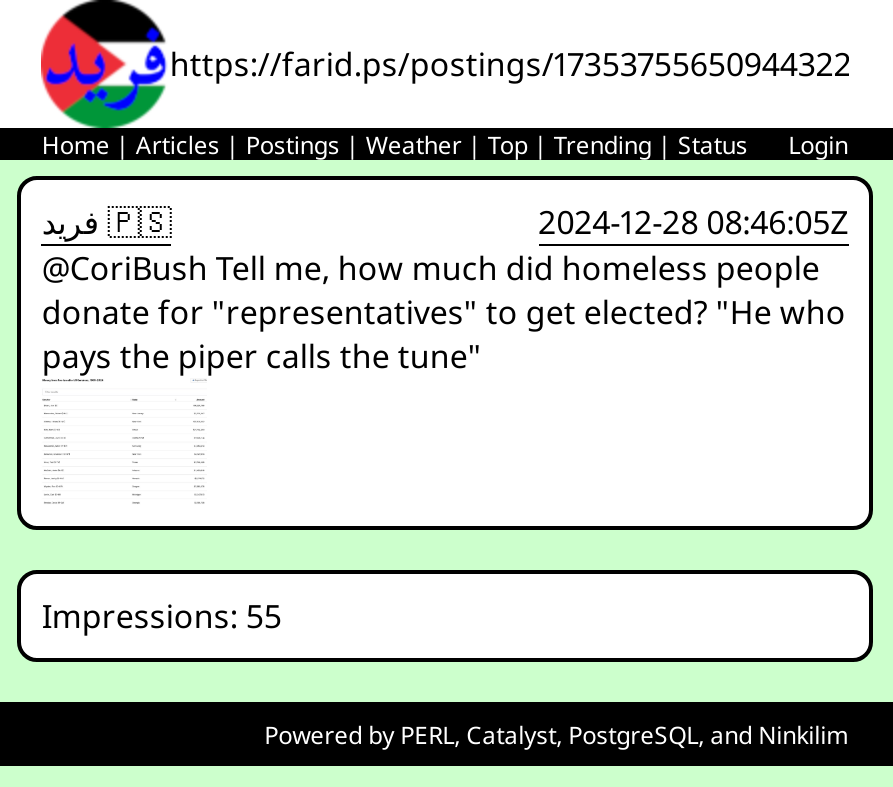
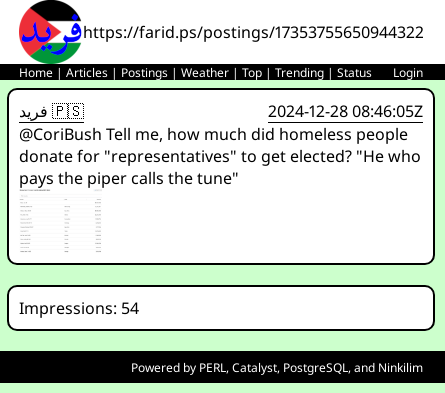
[42,594,282,638] Impressions: 55 -> [19,297,139,319] Impressions: 54

